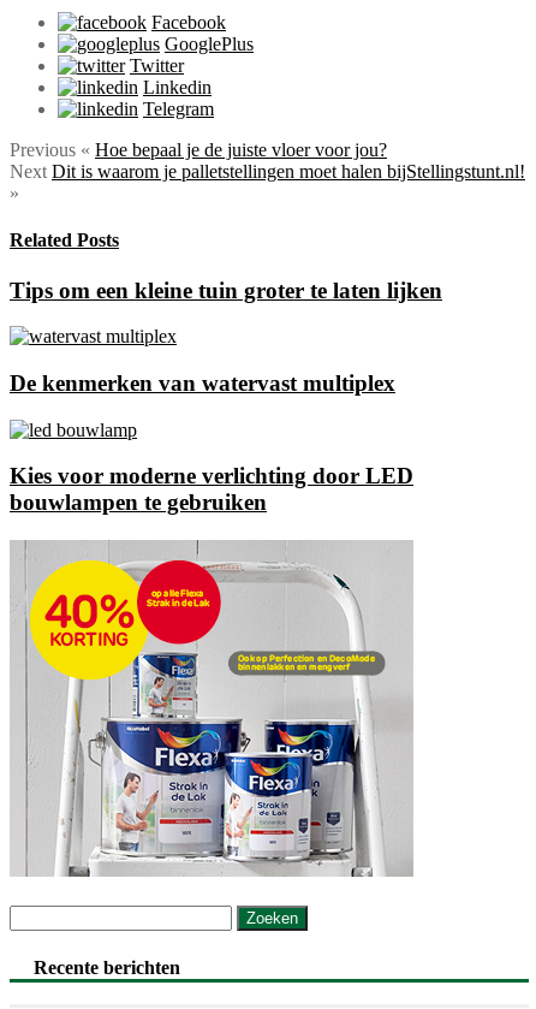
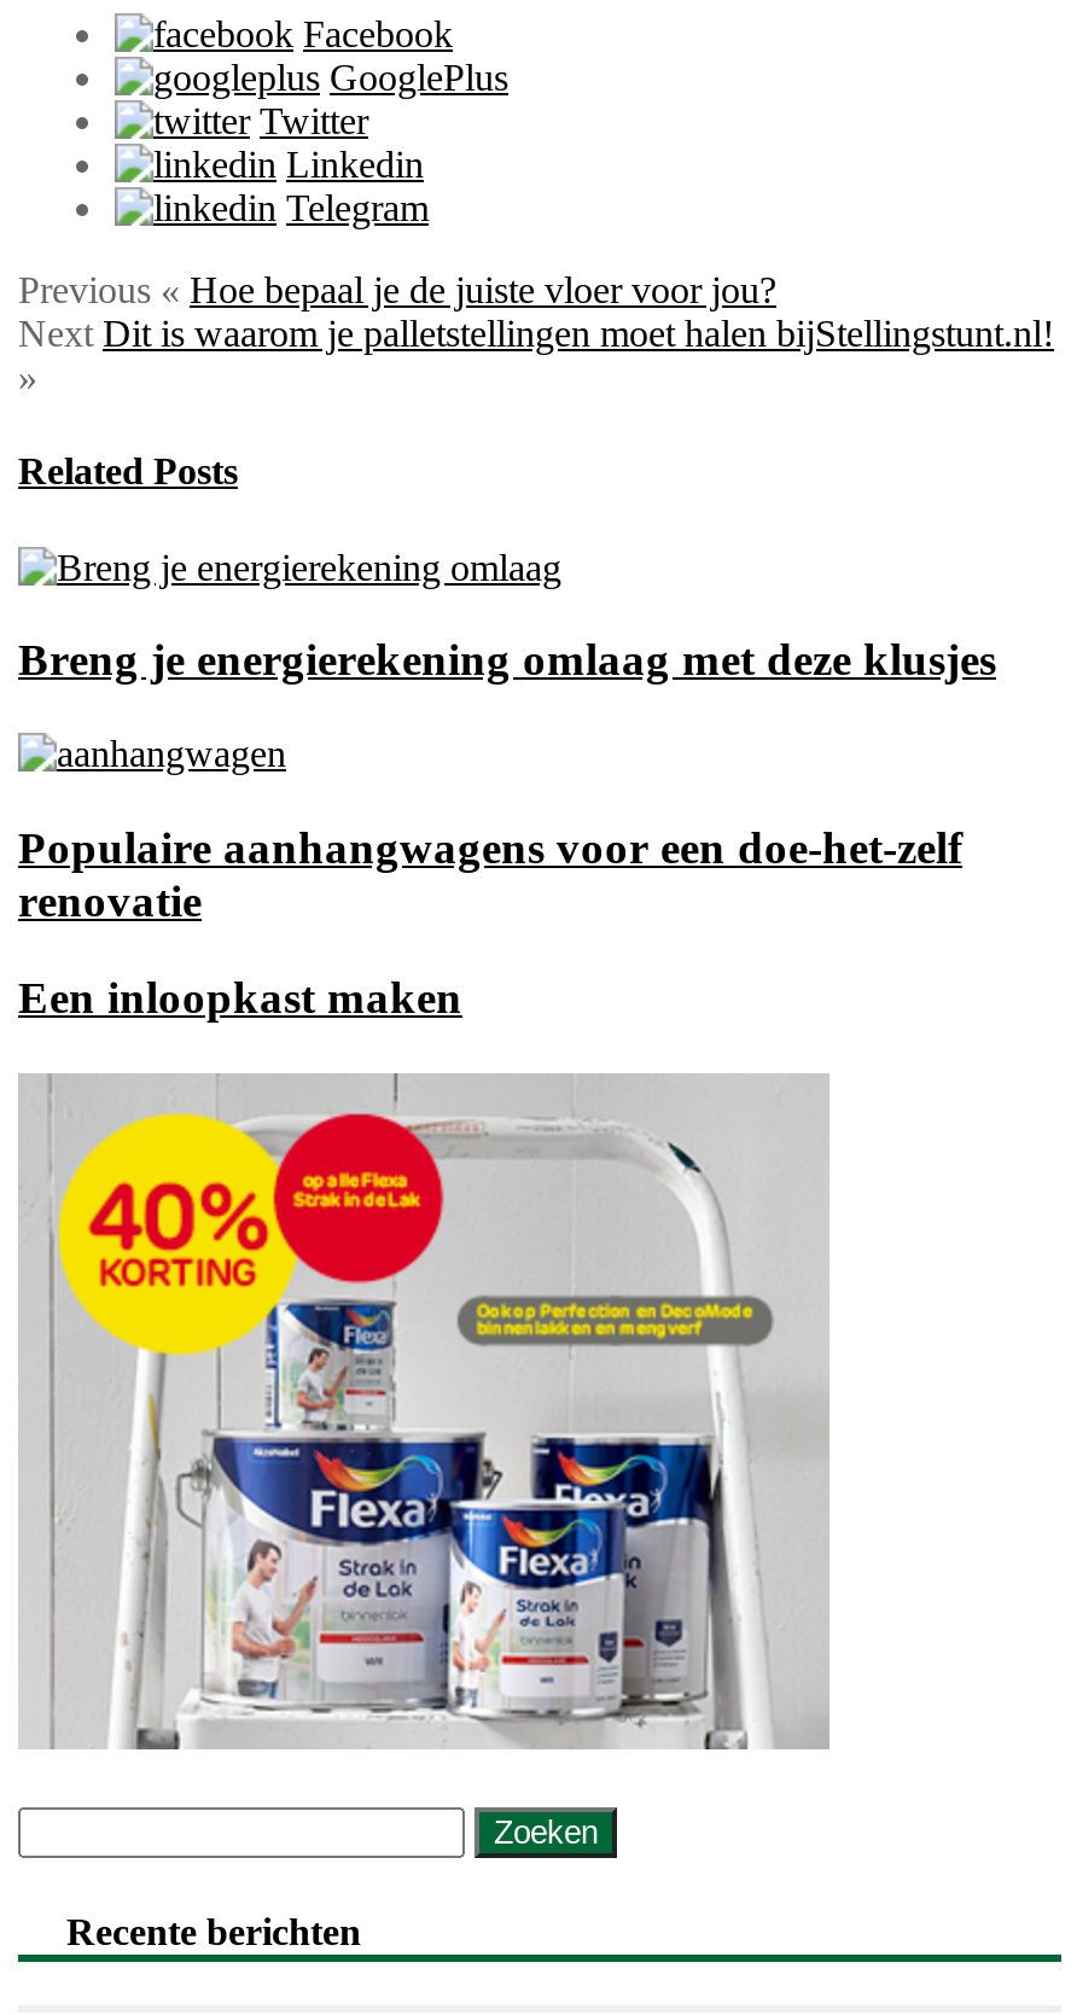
[10,277,442,303] Tips om een kleine tuin groter te laten lijken -> [18,635,996,685] Breng je energierekening omlaag met deze klusjes
[10,370,395,396] De kenmerken van watervast multiplex -> [18,822,962,926] Populaire aanhangwagens voor een doe-het-zelf | renovatie
[10,464,413,515] Kies voor moderne verlichting door LED | bouwlampen te gebruiken -> [18,973,462,1024] Een inloopkast maken

